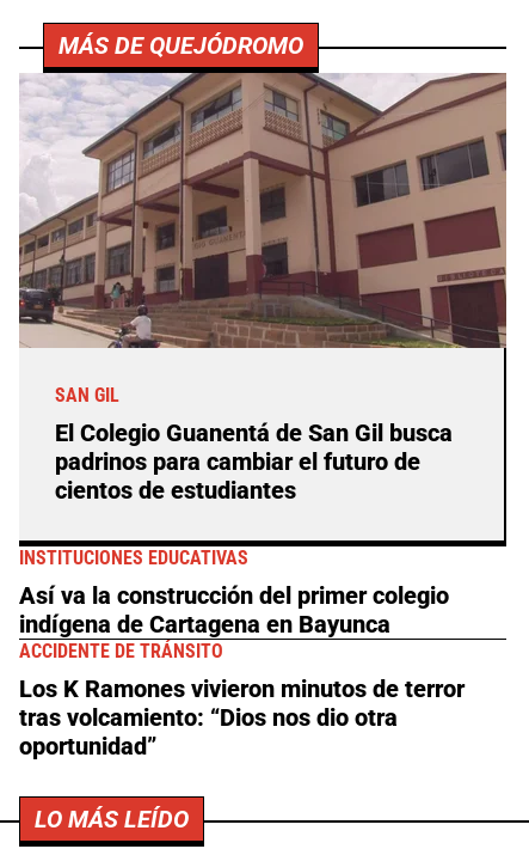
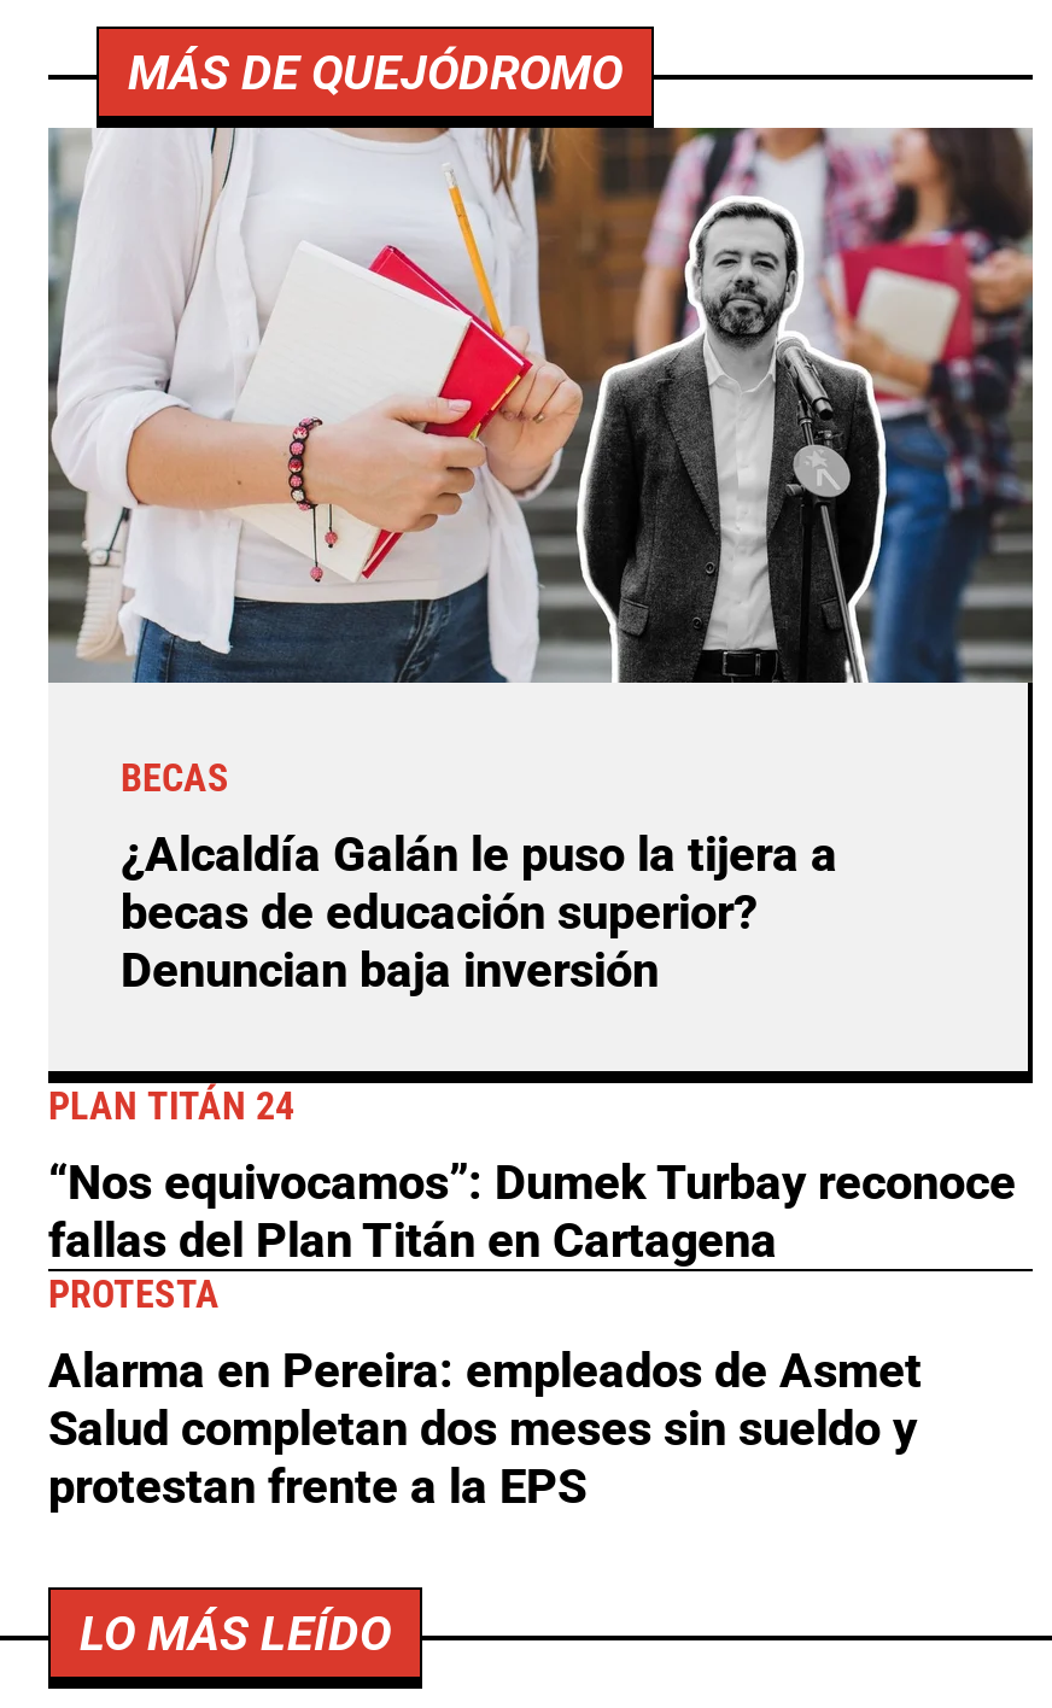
[19,72,508,505] [image] | SAN GIL | El Colegio Guanentá de San Gil busca | padrinos para cambiar el futuro de | cientos de estudiantes -> [46,125,1035,999] [image] | BECAS | ¿Alcaldía Galán le puso la tijera a | becas de educación superior? | Denuncian baja inversión
[19,547,465,761] INSTITUCIONES EDUCATIVAS | Así va la construcción del primer colegio | indígena de Cartagena en Bayunca | ACCIDENTE DE TRÁNSITO | Los K Ramones vivieron minutos de terror | tras volcamiento: “Dios nos dio otra | oportunidad” -> [48,1083,1016,1515] PLAN TITÁN 24 | “Nos equivocamos”: Dumek Turbay reconoce | fallas del Plan Titán en Cartagena | PROTESTA | Alarma en Pereira: empleados de Asmet | Salud completan dos meses sin sueldo y | protestan frente a la EPS

